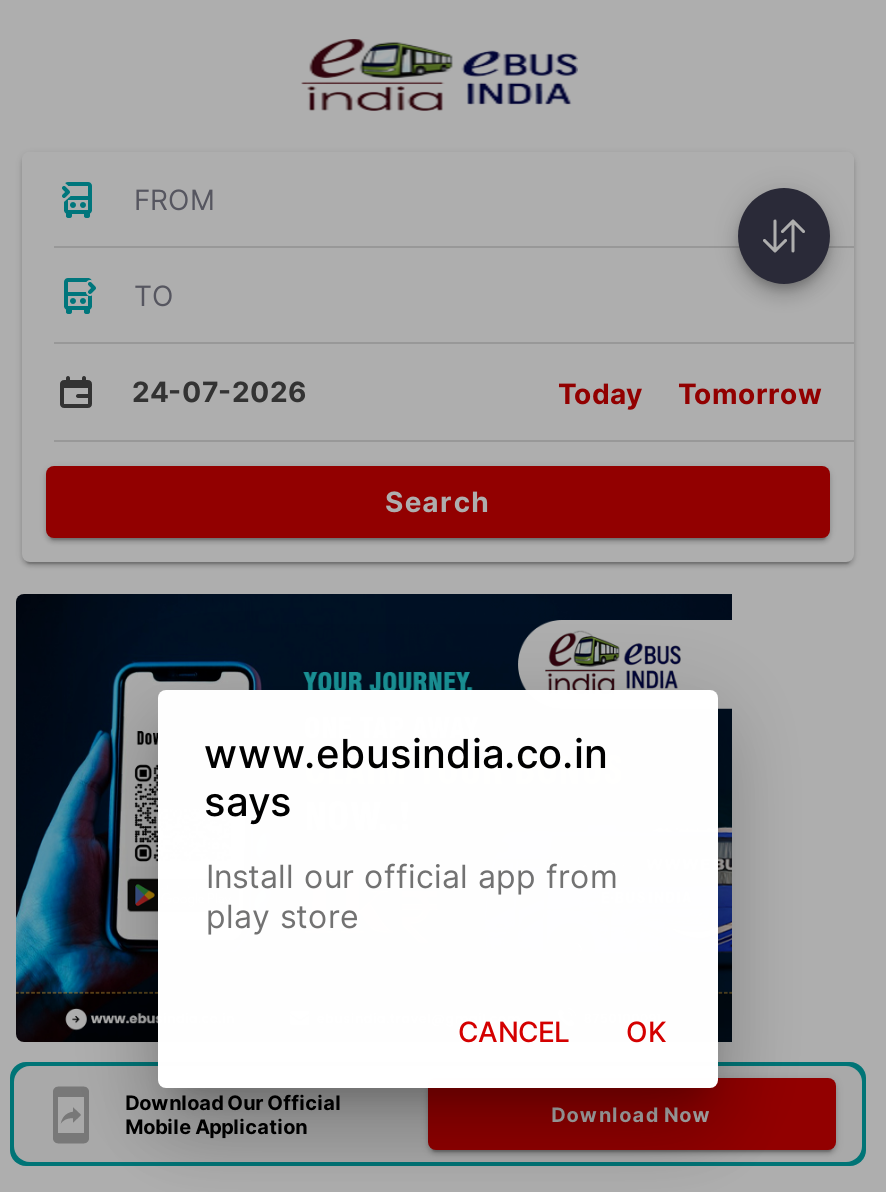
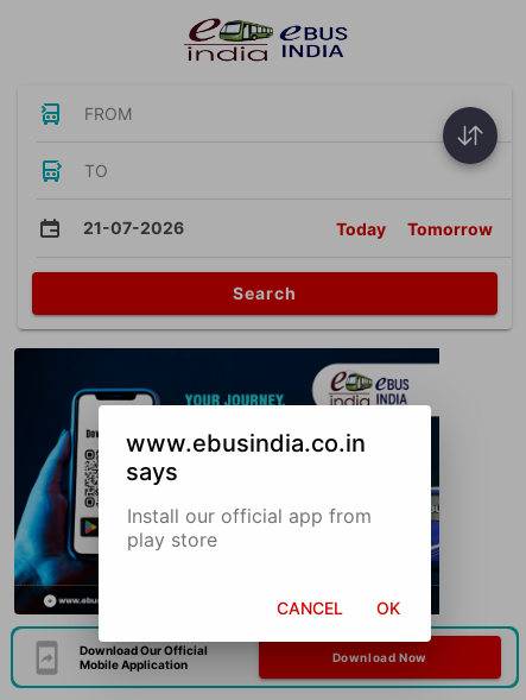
[132,374,306,408] 24-07-2026 -> [83,217,184,238] 21-07-2026

